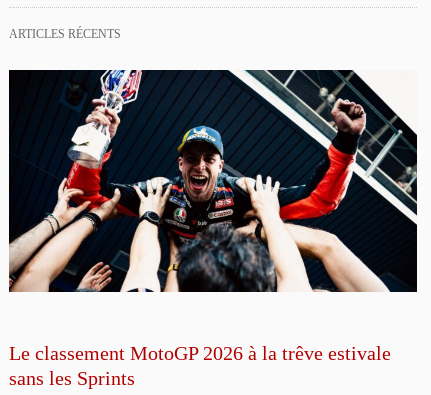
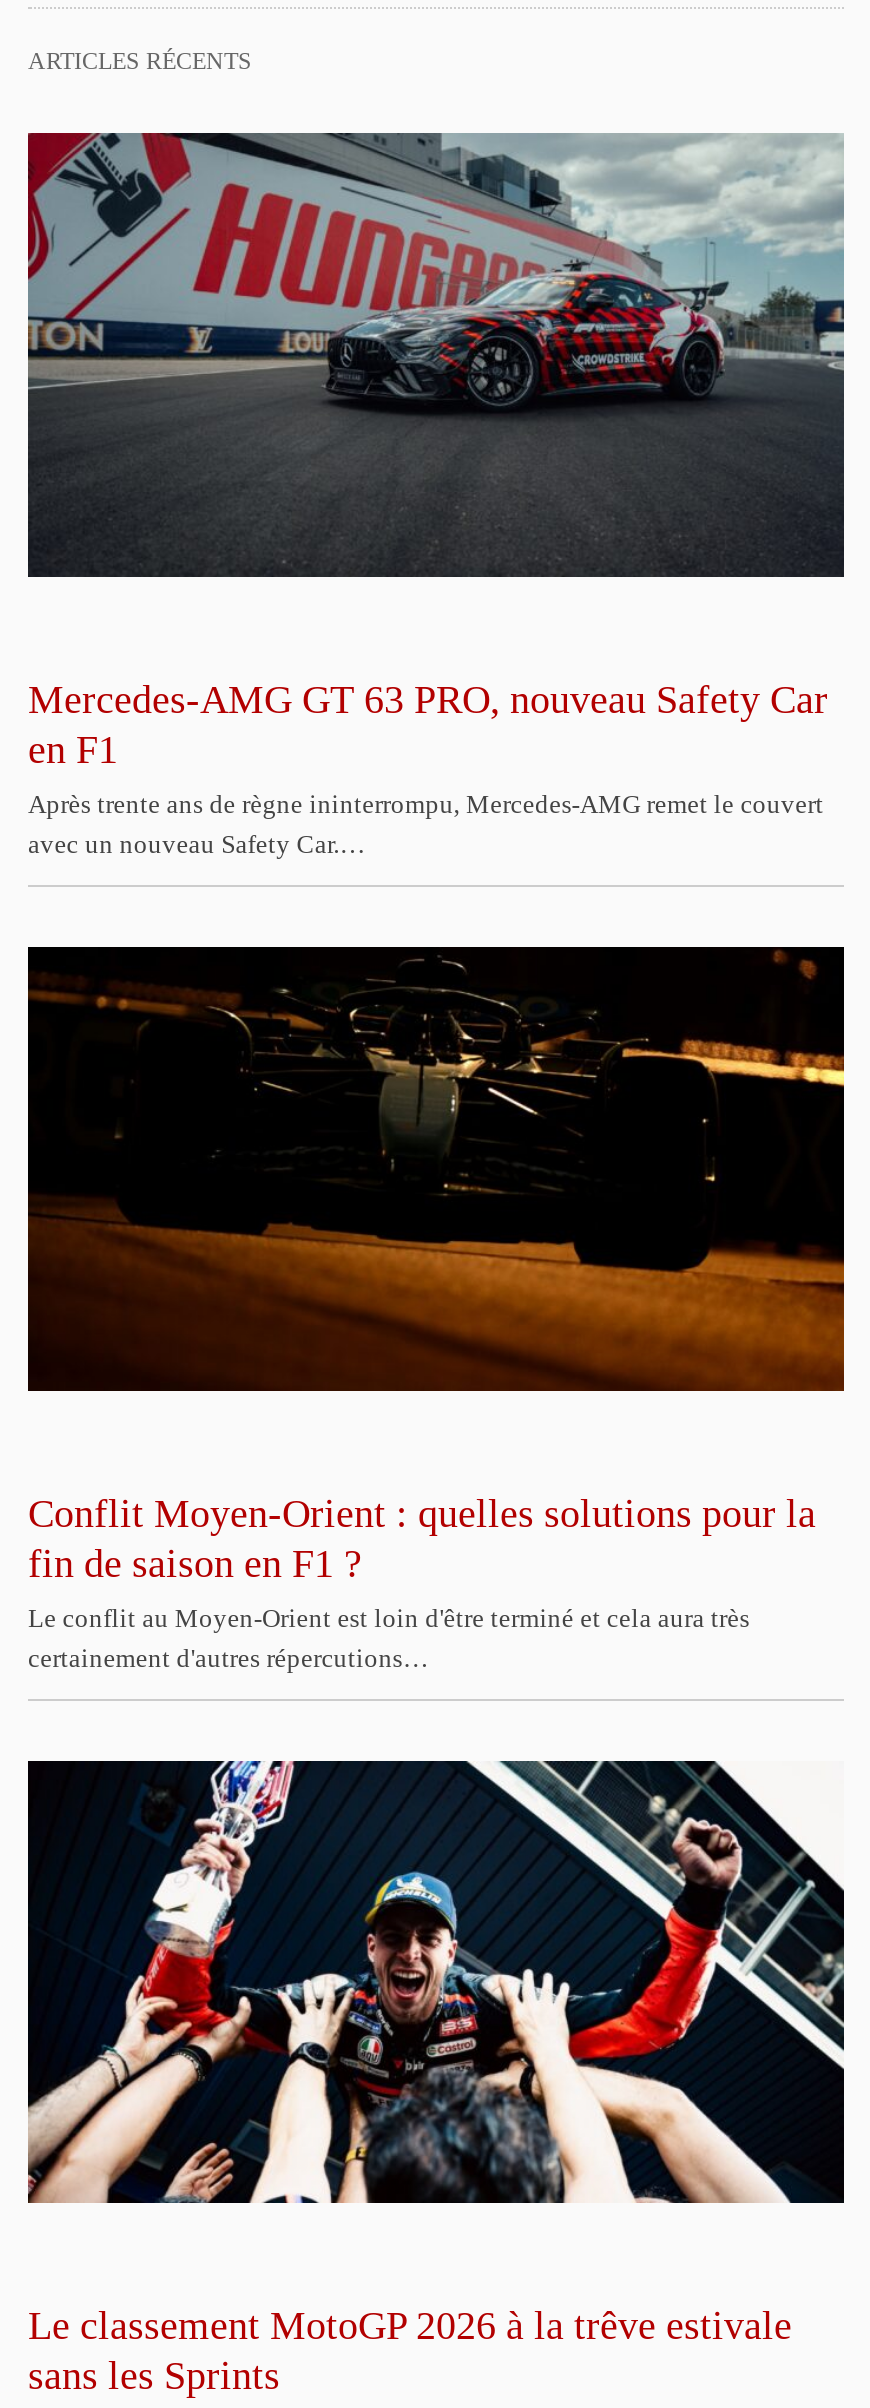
none -> [26,131,846,579] [image]
none -> [26,945,846,1393] [image]
none -> [28,677,828,859] Mercedes-AMG GT 63 PRO, nouveau Safety Car | en F1 | Après trente ans de règne ininterrompu, Mercedes-AMG remet le couvert | avec un nouveau Safety Car.…
none -> [28,1490,816,1672] Conflit Moyen-Orient : quelles solutions pour la | fin de saison en F1 ? | Le conflit au Moyen-Orient est loin d'être terminé et cela aura très | certainement d'autres répercutions…

